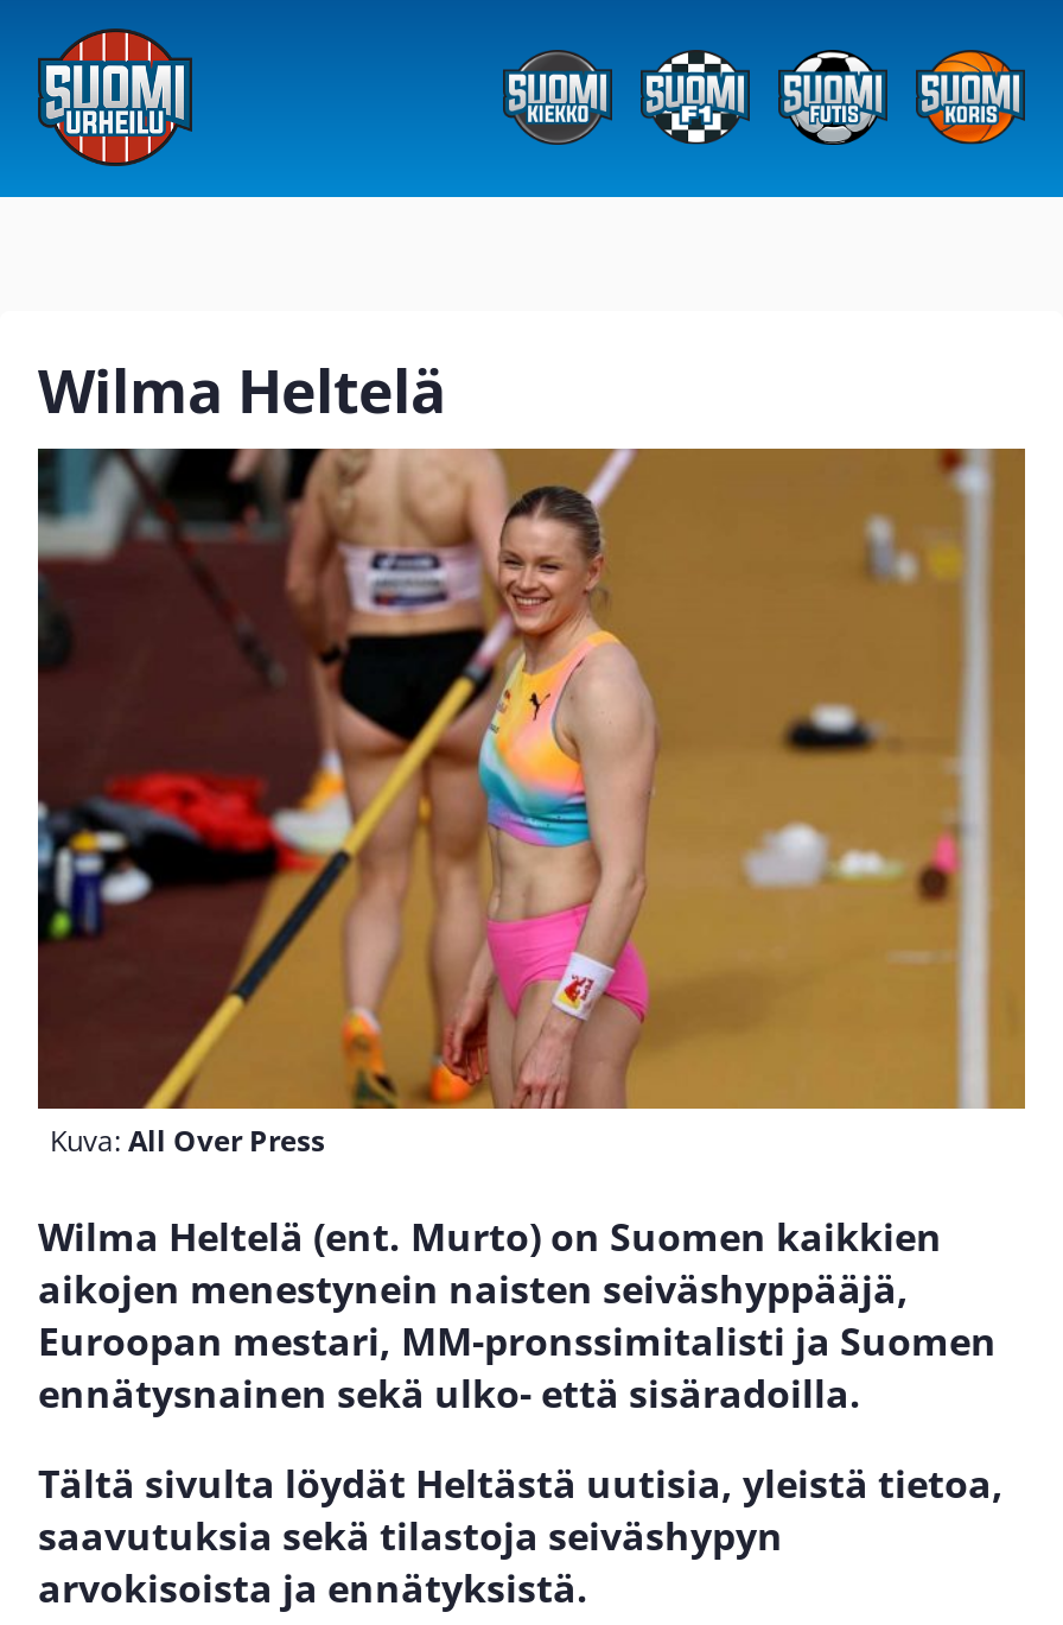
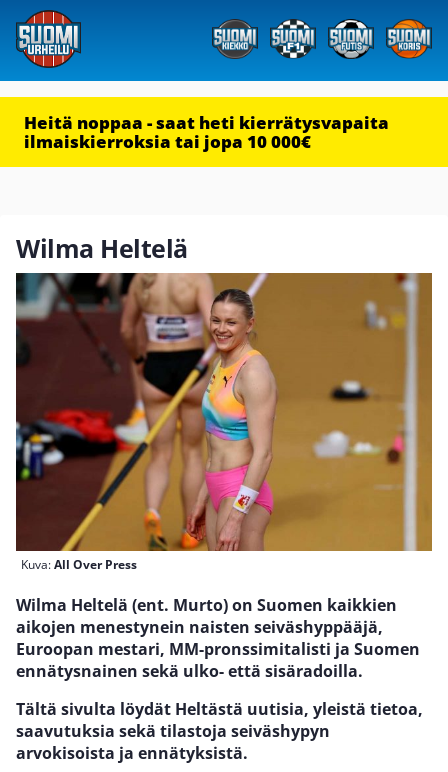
none -> [24,111,389,153] Heitä noppaa - saat heti kierrätysvapaita | ilmaiskierroksia tai jopa 10 000€

